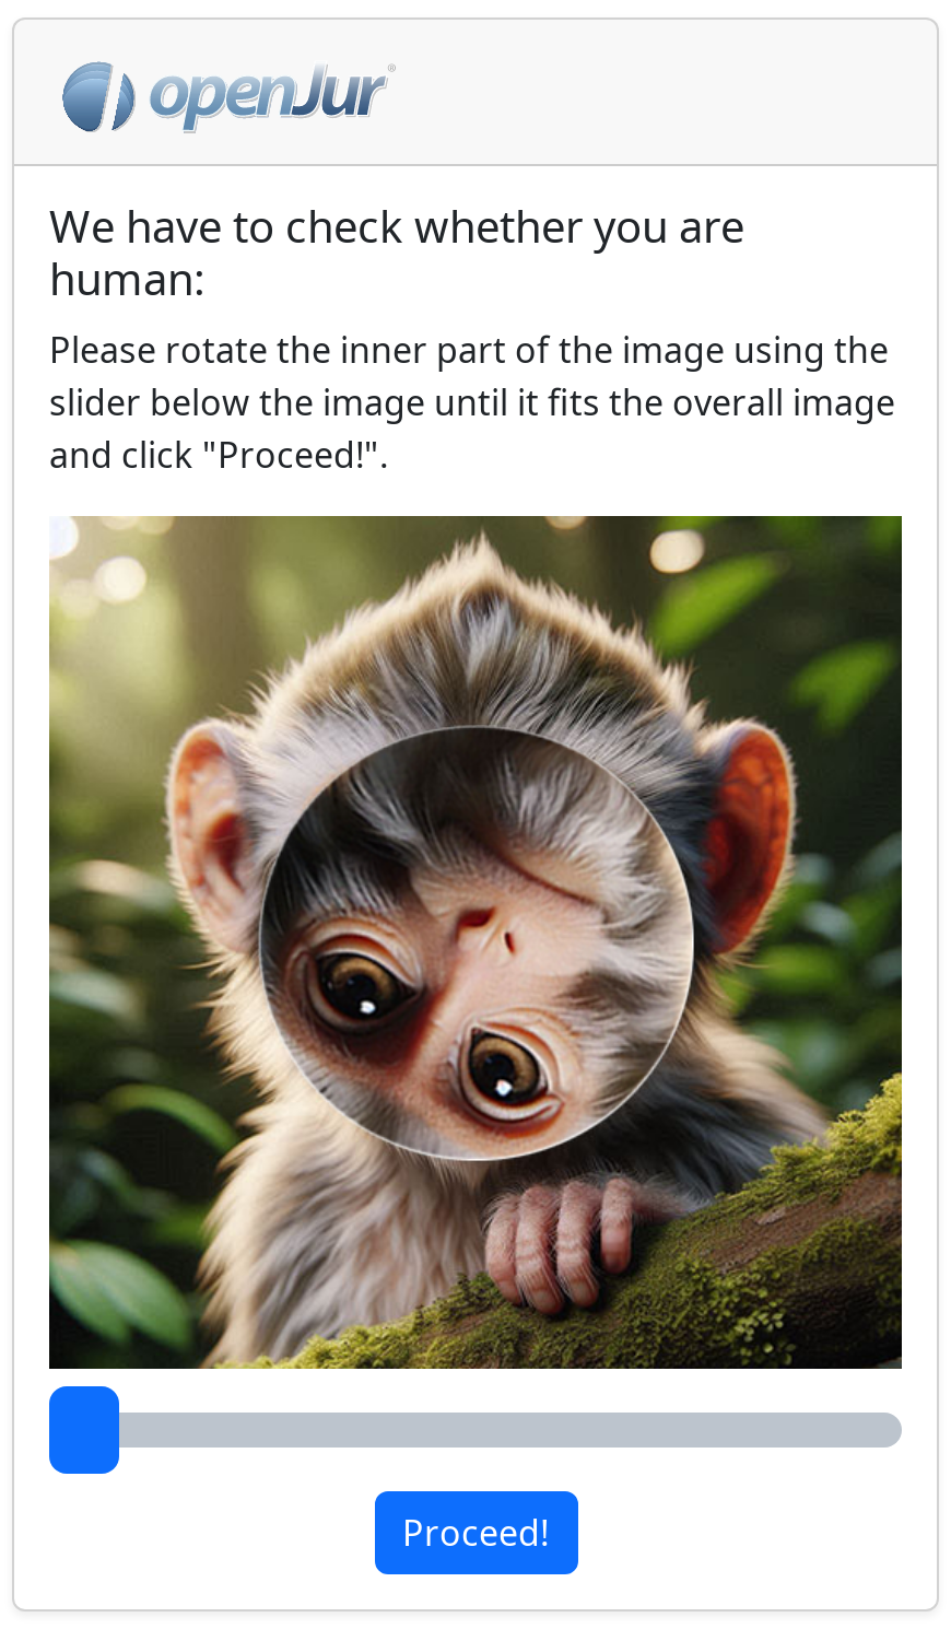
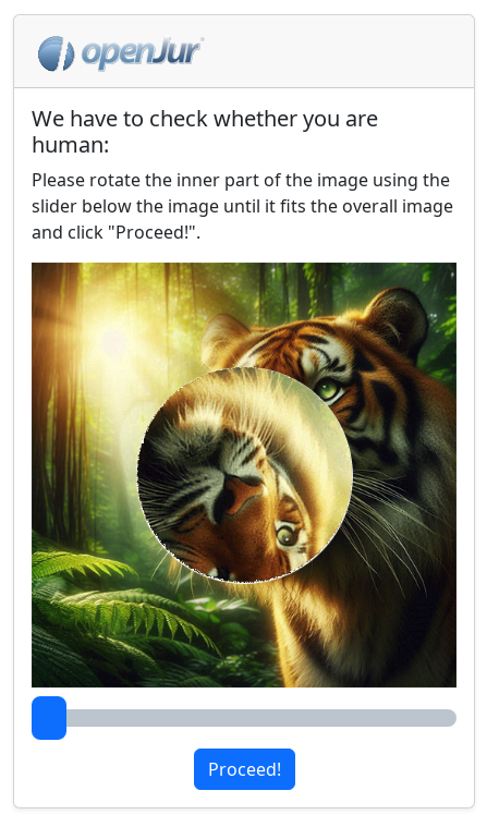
[47,514,904,1371] [image] -> [31,261,458,689] [image]

